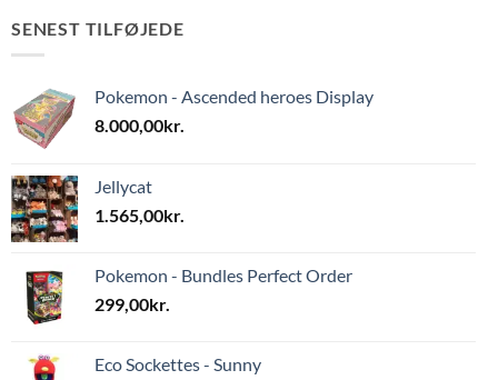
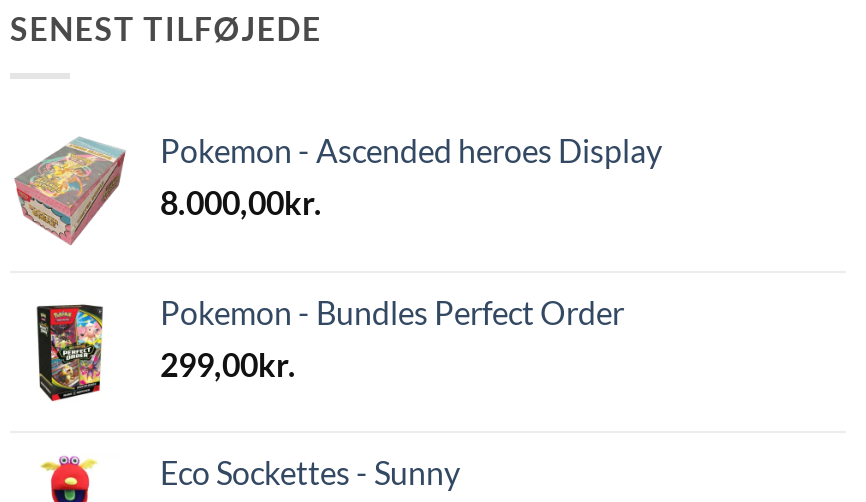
[10,174,185,243] [image] | Jellycat | 1.565,00kr. -> none

